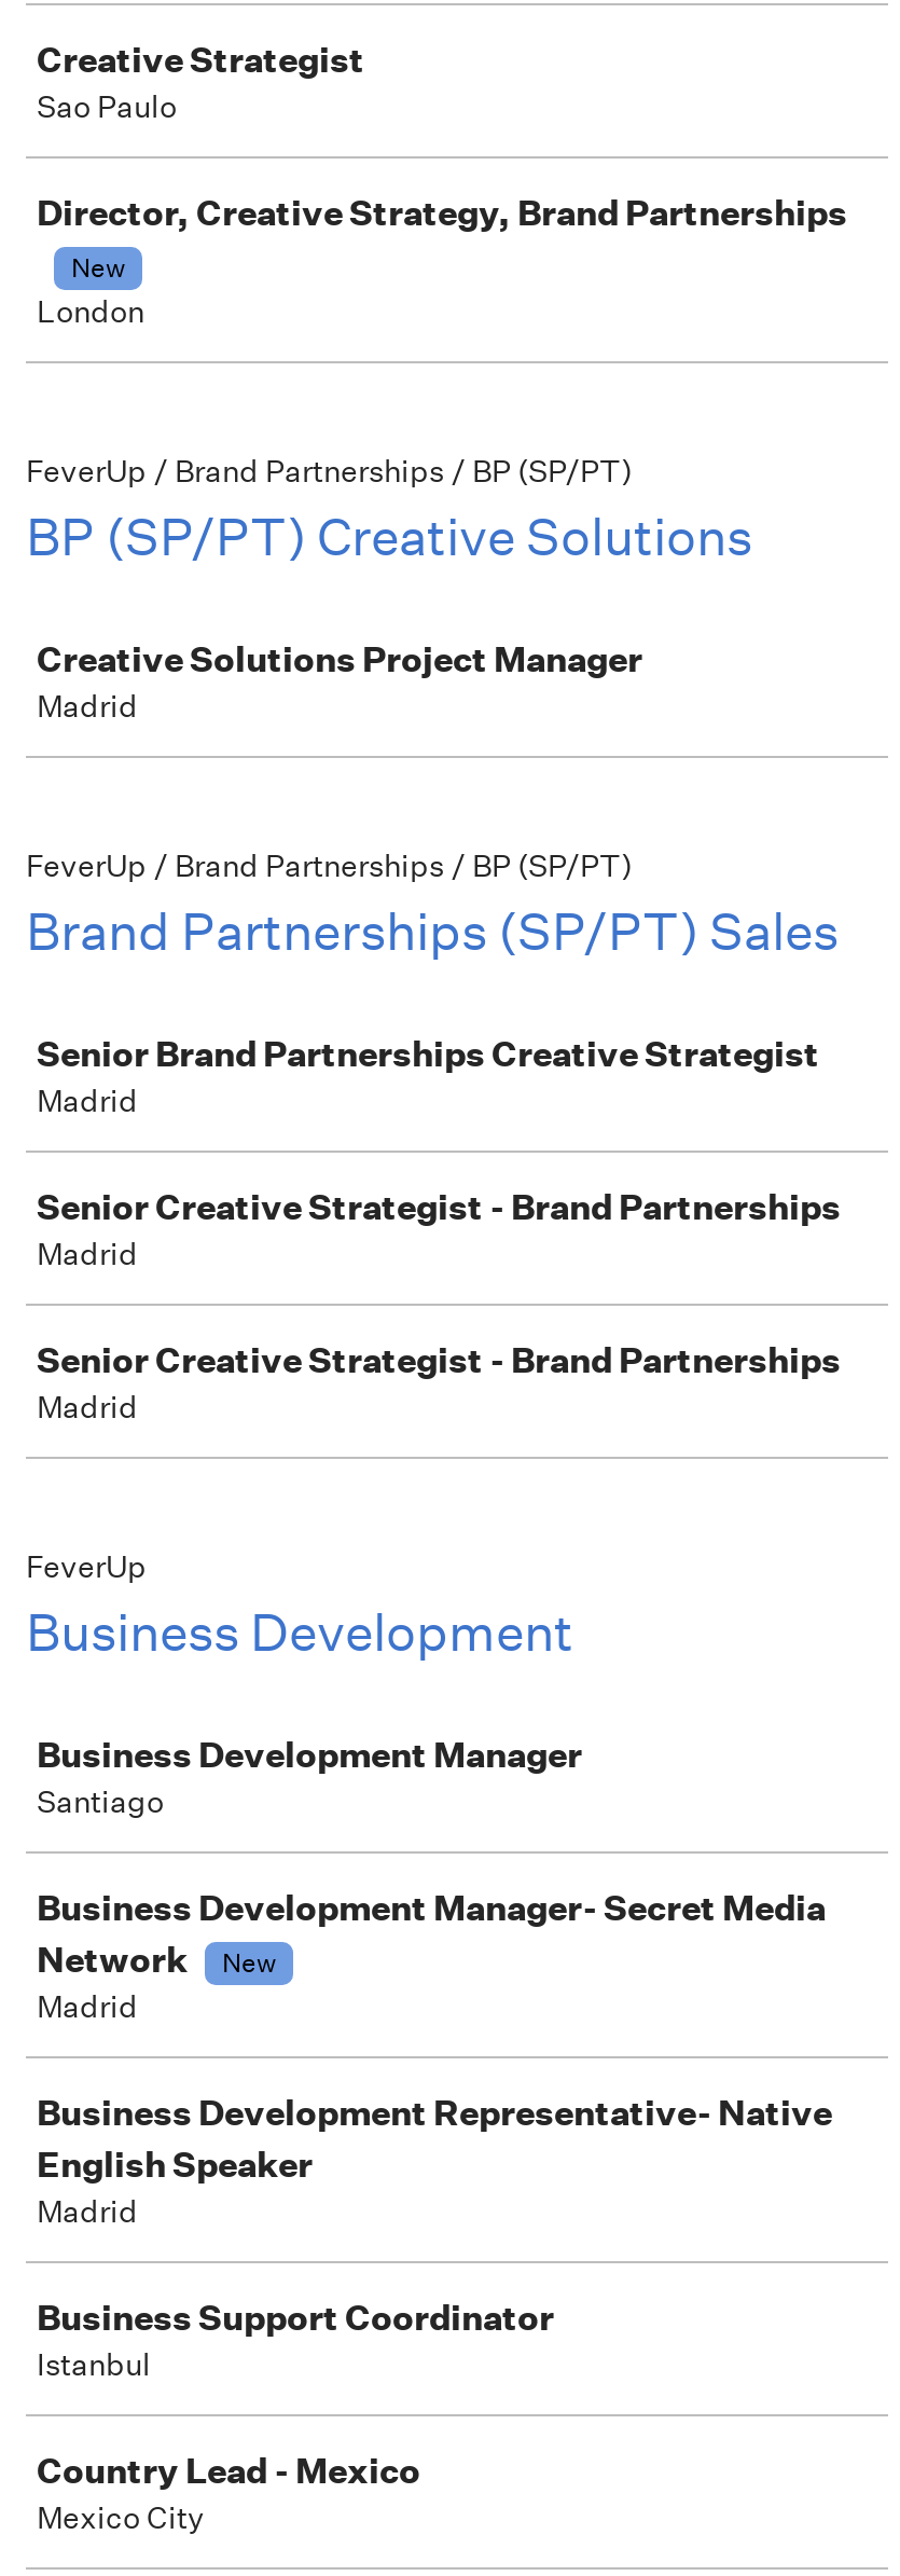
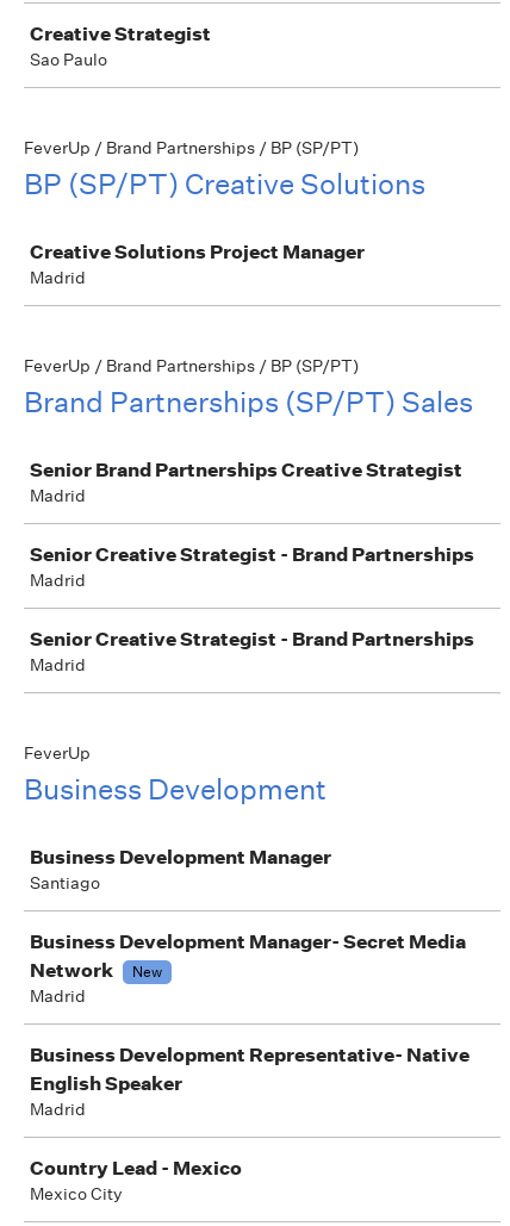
[37,191,847,331] Director, Creative Strategy, Brand Partnerships | New | London -> none
[37,2296,554,2384] Business Support Coordinator | Istanbul -> none

